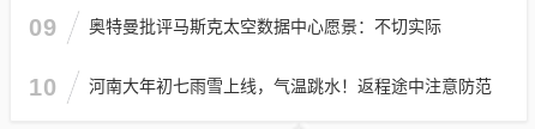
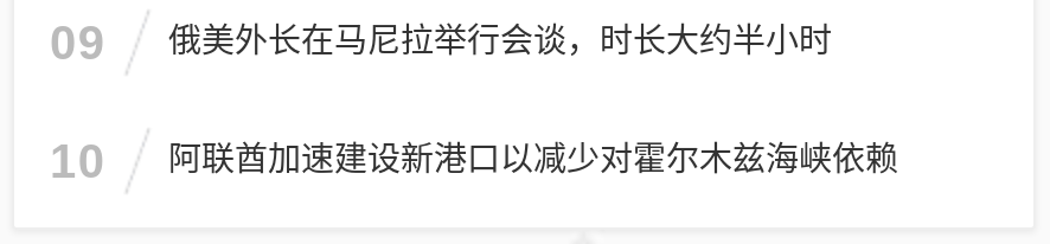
[89,14,441,36] 奥特曼批评马斯克太空数据中心愿景：不切实际 -> [168,15,832,60] 俄美外长在马尼拉举行会谈，时长大约半小时
[89,73,492,96] 河南大年初七雨雪上线，气温跳水！返程途中注意防范 -> [168,134,898,179] 阿联酋加速建设新港口以减少对霍尔木兹海峡依赖

